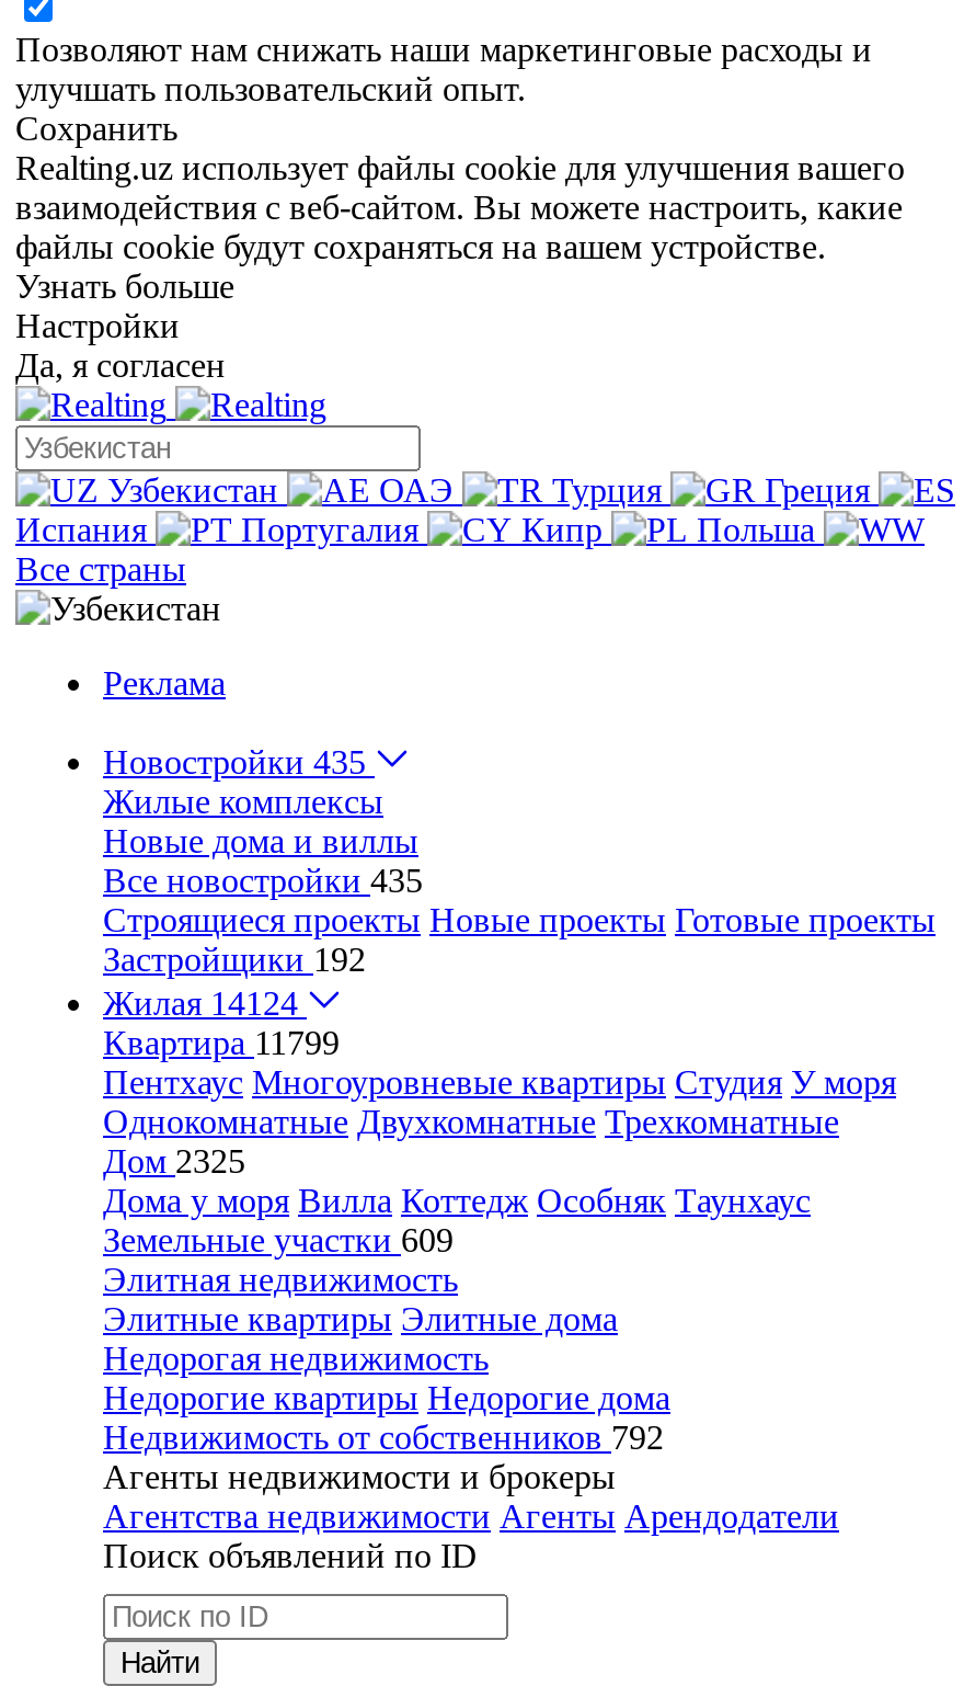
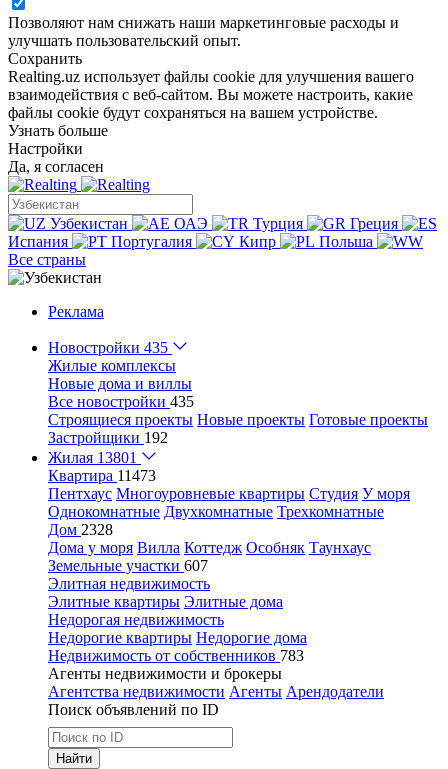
[103,984,298,1022] Жилая 14124 -> [48,449,137,466] Жилая 13801
[103,1024,340,1061] Квартира 11799 -> [48,467,156,484] Квартира 11473
[103,1142,245,1180] Дом 2325 -> [48,521,113,538] Дом 2328
[103,1221,454,1258] Земельные участки 609 -> [48,557,208,574] Земельные участки 607
[103,1419,664,1456] Недвижимость от собственников 792 -> [48,647,304,664] Недвижимость от собственников 783

